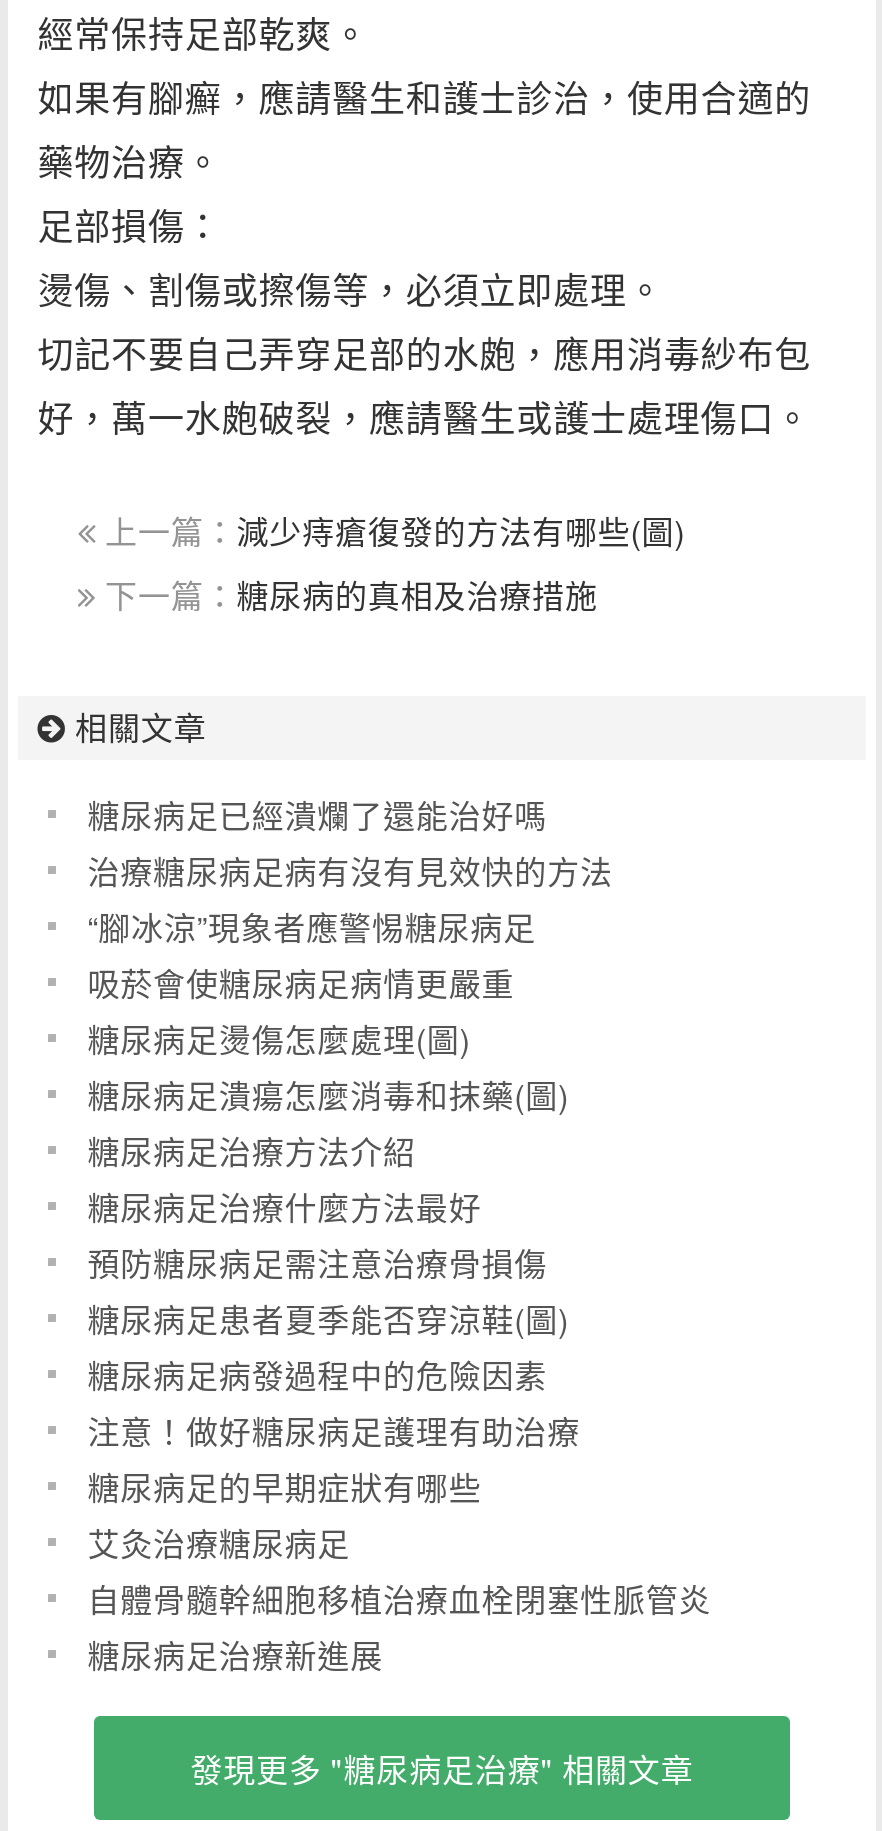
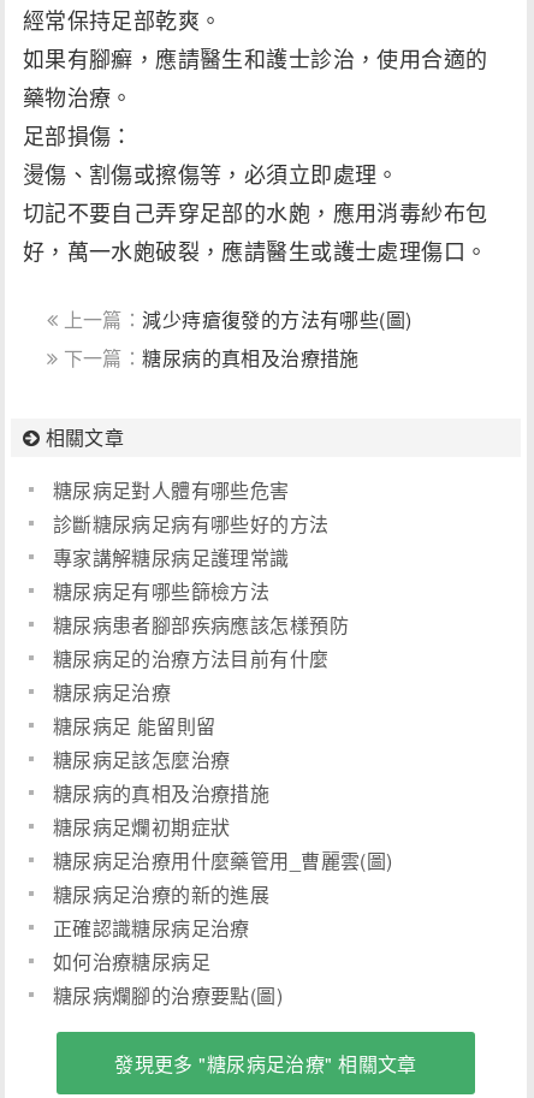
[87,792,711,1678] 糖尿病足已經潰爛了還能治好嗎 | 治療糖尿病足病有沒有見效快的方法 | “腳冰涼”現象者應警惕糖尿病足 | 吸菸會使糖尿病足病情更嚴重 | 糖尿病足燙傷怎麼處理(圖) | 糖尿病足潰瘍怎麼消毒和抹藥(圖) | 糖尿病足治療方法介紹 | 糖尿病足治療什麼方法最好 | 預防糖尿病足需注意治療骨損傷 | 糖尿病足患者夏季能否穿涼鞋(圖) | 糖尿病足病發過程中的危險因素 | 注意！做好糖尿病足護理有助治療 | 糖尿病足的早期症狀有哪些 | 艾灸治療糖尿病足 | 自體骨髓幹細胞移植治療血栓閉塞性脈管炎 | 糖尿病足治療新進展 -> [53,476,393,1009] 糖尿病足對人體有哪些危害 | 診斷糖尿病足病有哪些好的方法 | 專家講解糖尿病足護理常識 | 糖尿病足有哪些篩檢方法 | 糖尿病患者腳部疾病應該怎樣預防 | 糖尿病足的治療方法目前有什麼 | 糖尿病足治療 | 糖尿病足 能留則留 | 糖尿病足該怎麼治療 | 糖尿病的真相及治療措施 | 糖尿病足爛初期症狀 | 糖尿病足治療用什麼藥管用_曹麗雲(圖) | 糖尿病足治療的新的進展 | 正確認識糖尿病足治療 | 如何治療糖尿病足 | 糖尿病爛腳的治療要點(圖)

